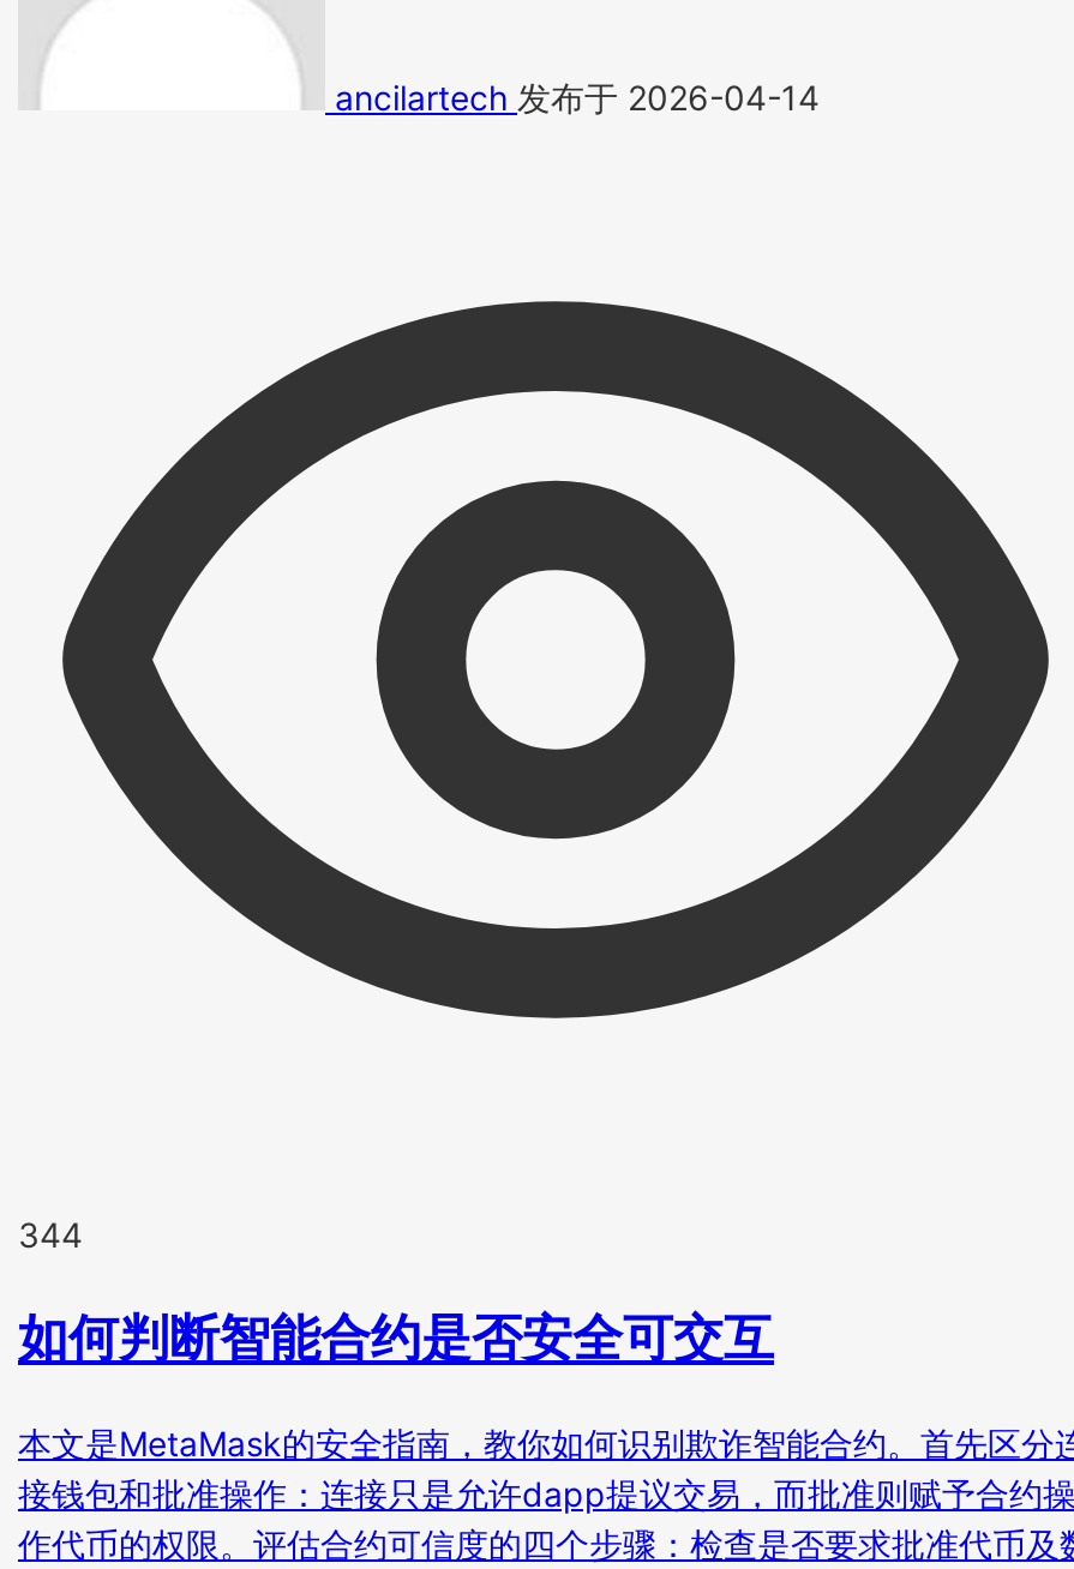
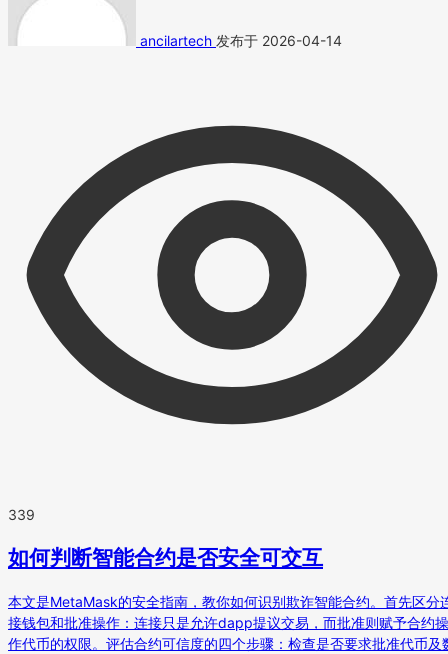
[18,1214,83,1254] 344 -> [8,506,35,523] 339

